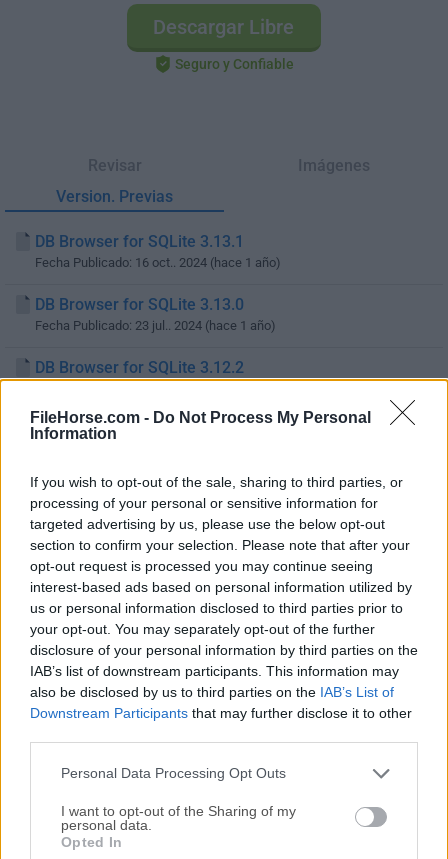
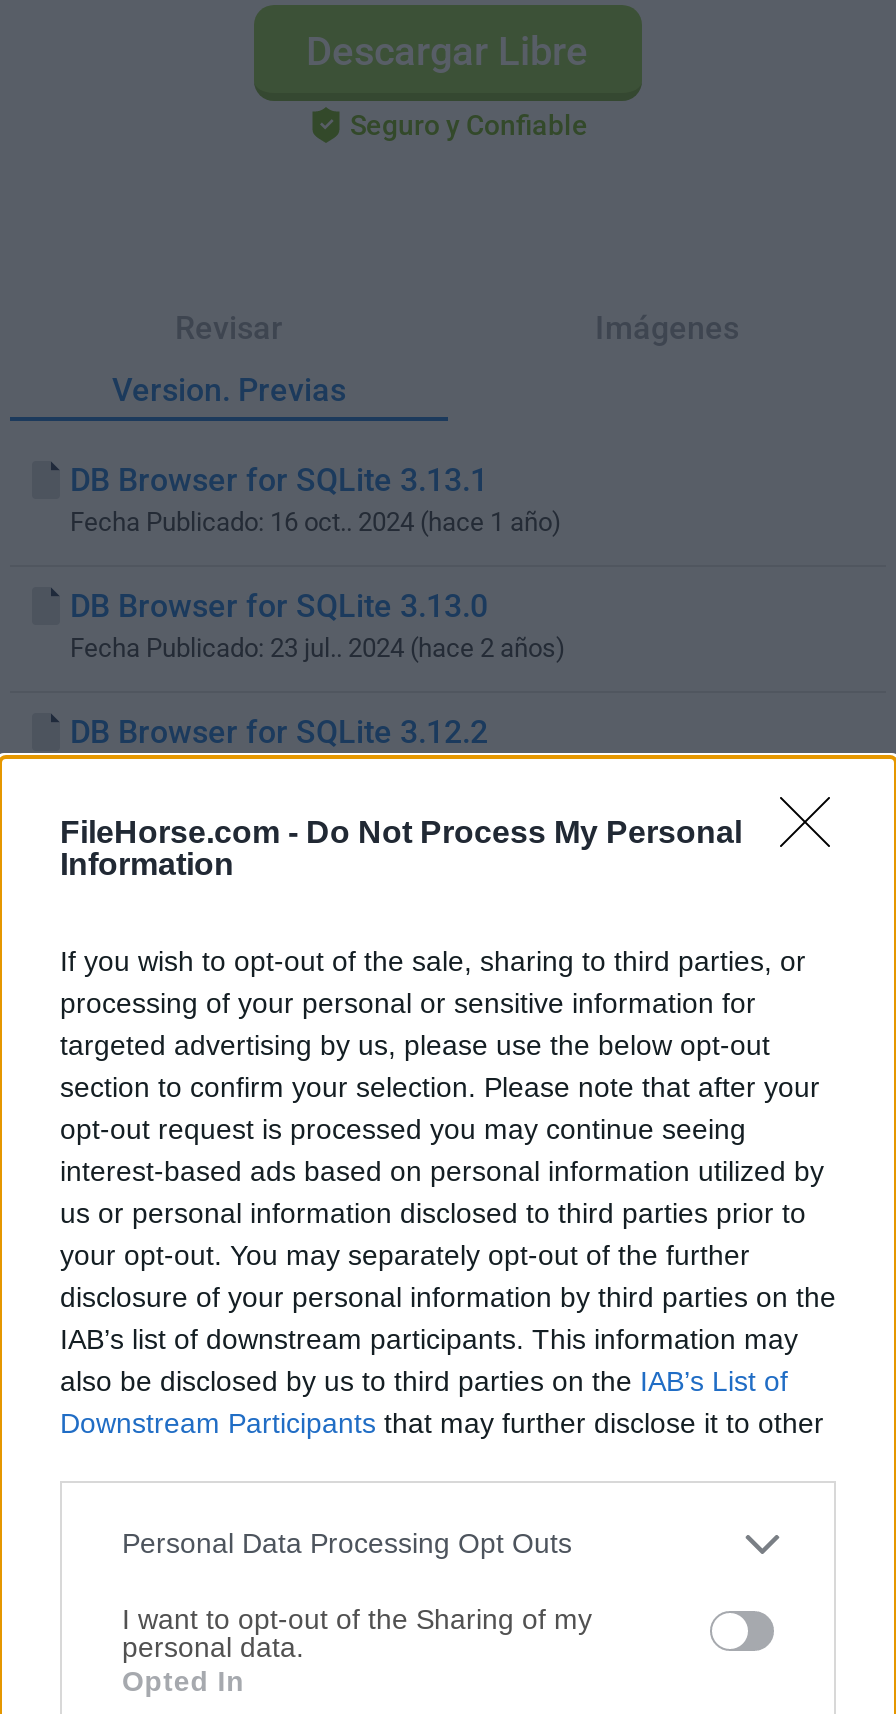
[35,318,276,333] Fecha Publicado: 23 jul.. 2024 (hace 1 año) -> [70,633,566,663] Fecha Publicado: 23 jul.. 2024 (hace 2 años)

